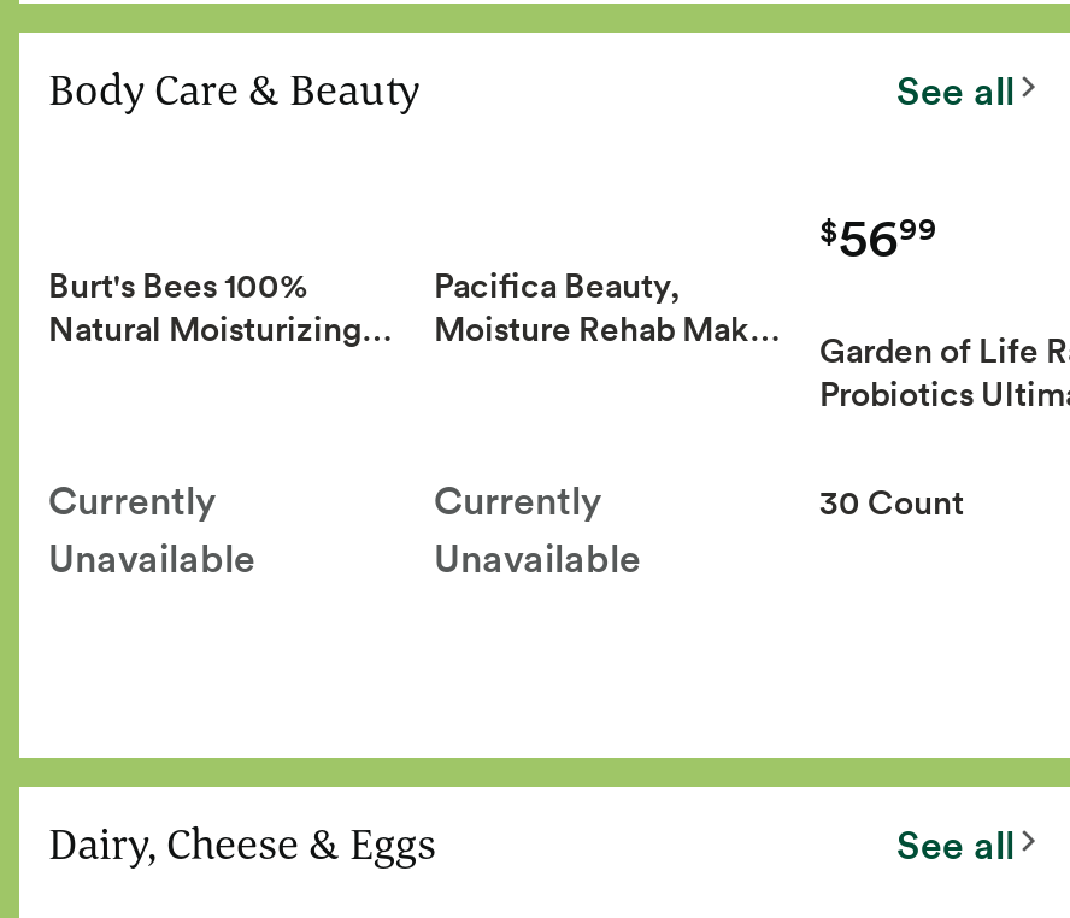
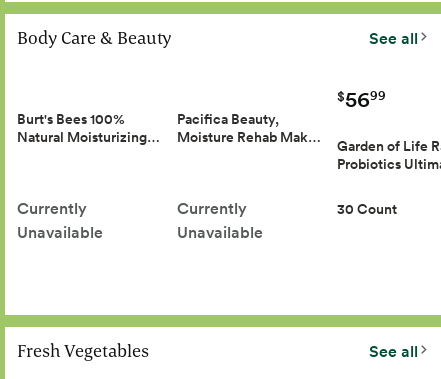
[48,816,436,871] Dairy, Cheese & Eggs -> [17,339,149,362] Fresh Vegetables

